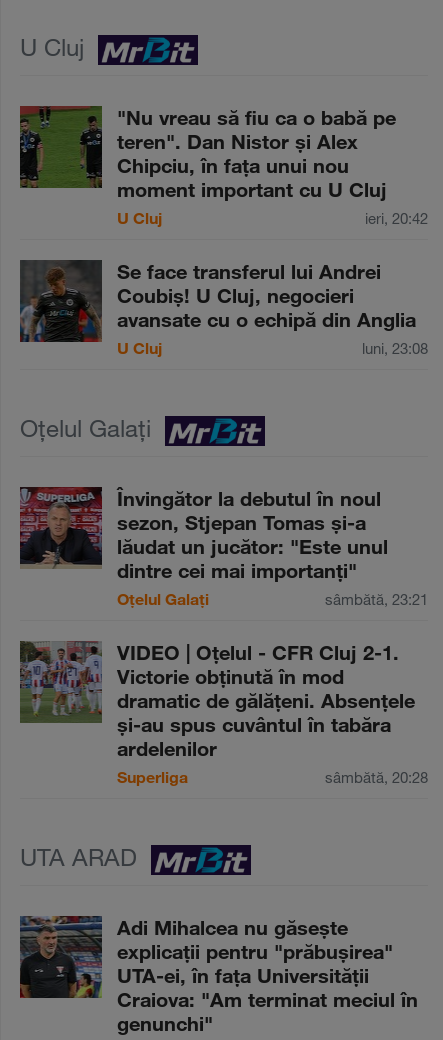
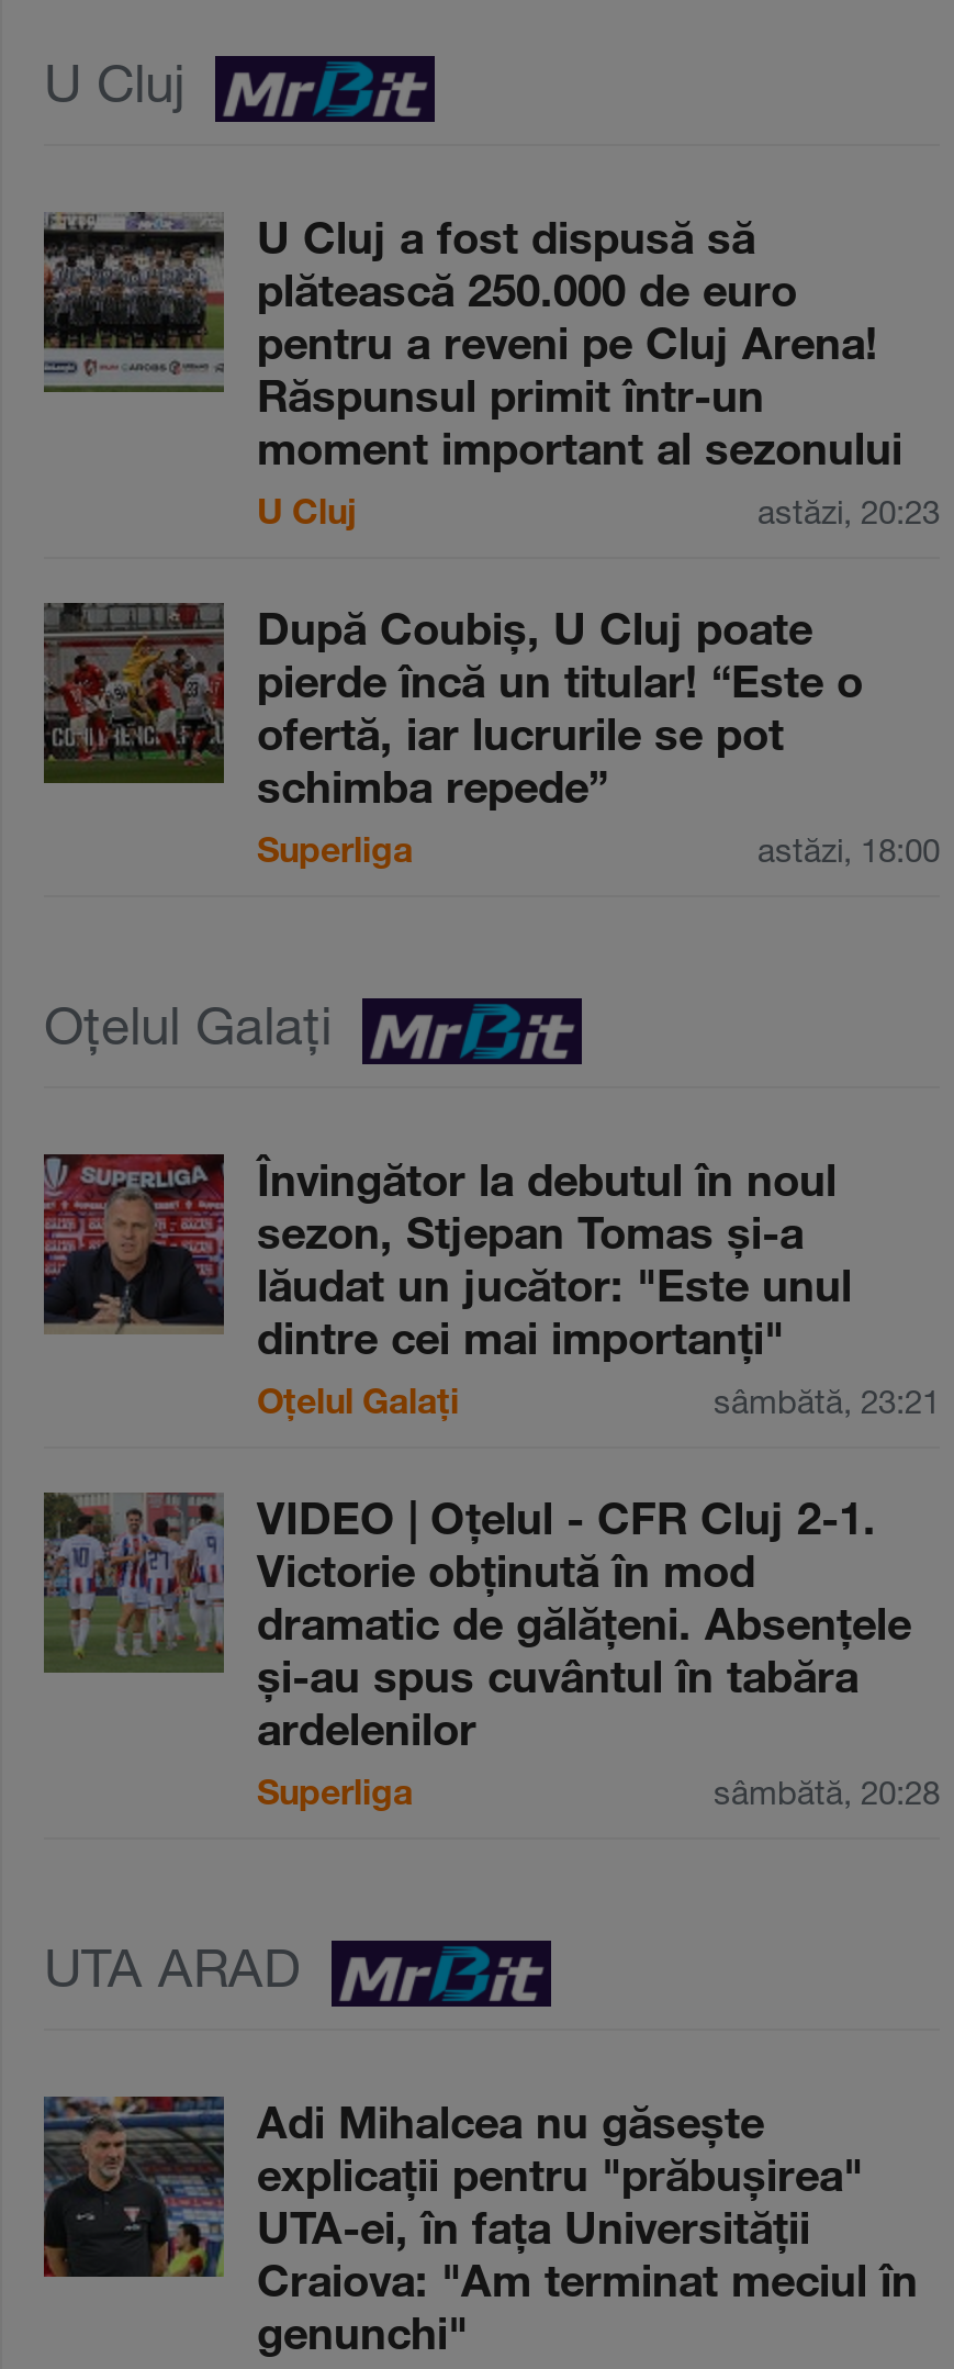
[19,105,396,202] [image] | "Nu vreau să fiu ca o babă pe | teren". Dan Nistor şi Alex | Chipciu, în faţa unui nou | moment important cu U Cluj -> [44,210,902,476] [image] | U Cluj a fost dispusă să | plătească 250.000 de euro | pentru a reveni pe Cluj Arena! | Răspunsul primit într-un | moment important al sezonului
[365,209,428,227] ieri, 20:42 -> [757,492,940,531] astăzi, 20:23
[19,259,428,358] [image] | Se face transferul lui Andrei | Coubiş! U Cluj, negocieri | avansate cu o echipă din Anglia | U Cluj | luni, 23:08 -> [42,601,940,871] [image] | După Coubiş, U Cluj poate | pierde încă un titular! “Este o | ofertă, iar lucrurile se pot | schimba repede” | Superliga | astăzi, 18:00

